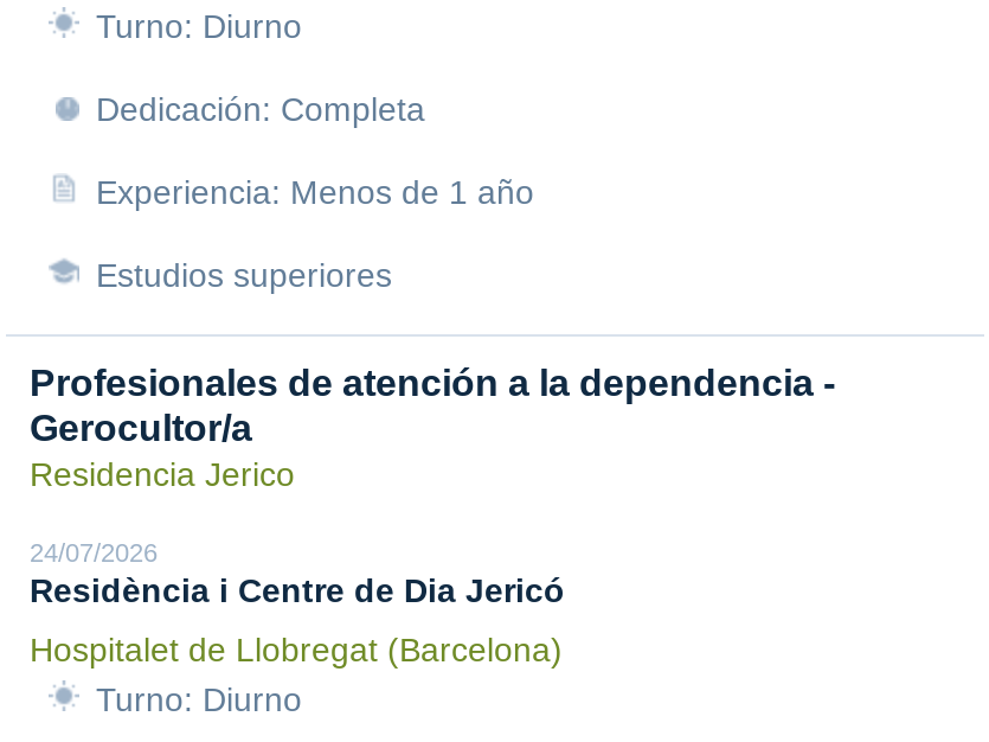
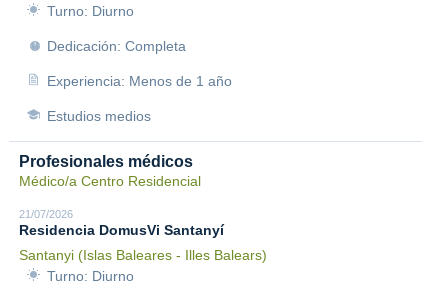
[96,256,392,294] Estudios superiores -> [47,108,151,124] Estudios medios
[30,363,835,493] Profesionales de atención a la dependencia - | Gerocultor/a | Residencia Jerico -> [19,153,201,189] Profesionales médicos | Médico/a Centro Residencial
[30,538,565,609] 24/07/2026 | Residència i Centre de Dia Jericó -> [19,208,224,238] 21/07/2026 | Residencia DomusVi Santanyí
[30,631,563,669] Hospitalet de Llobregat (Barcelona) -> [19,247,267,263] Santanyi (Islas Baleares - Illes Balears)

